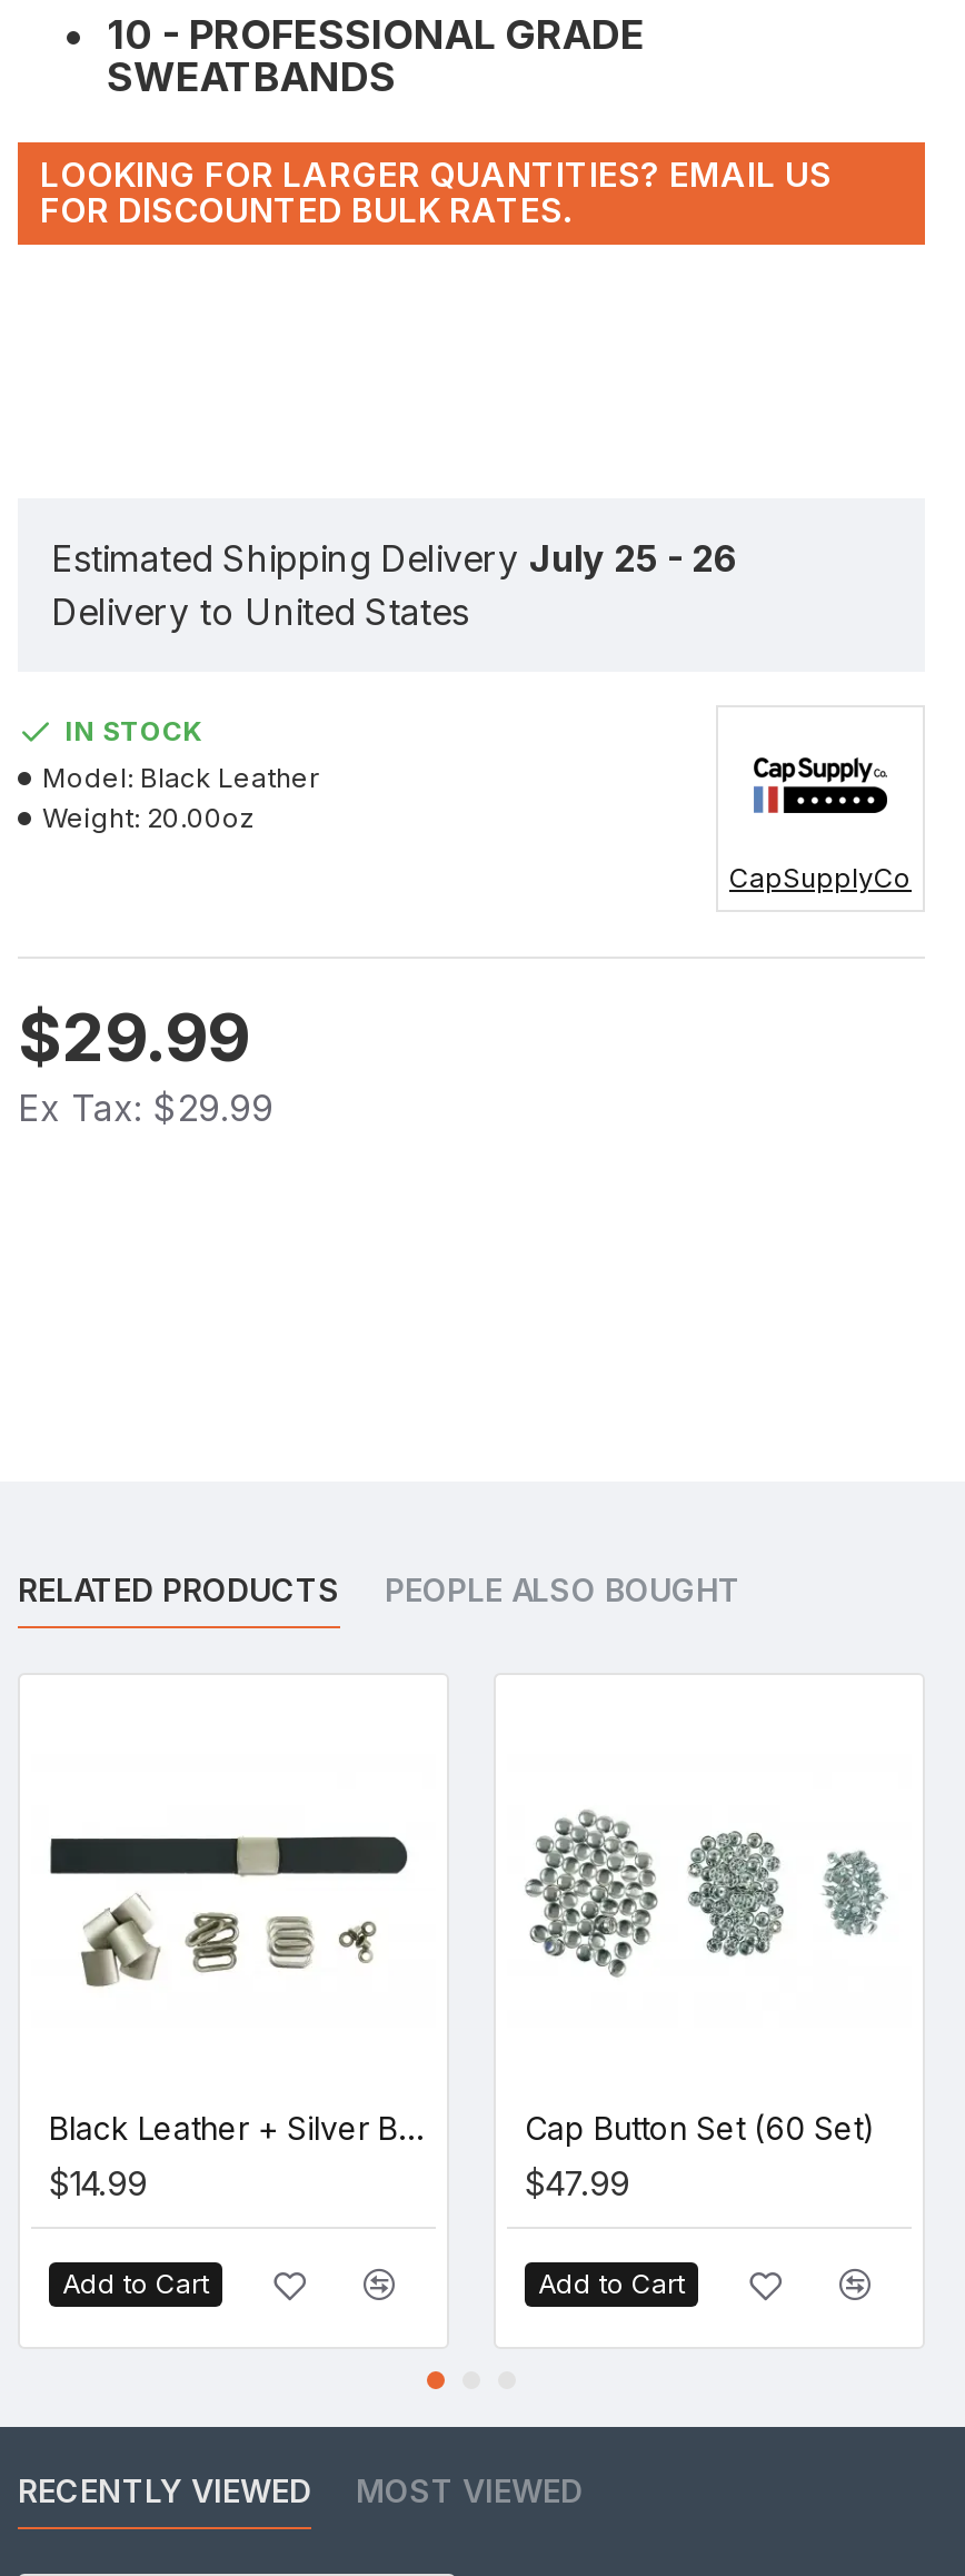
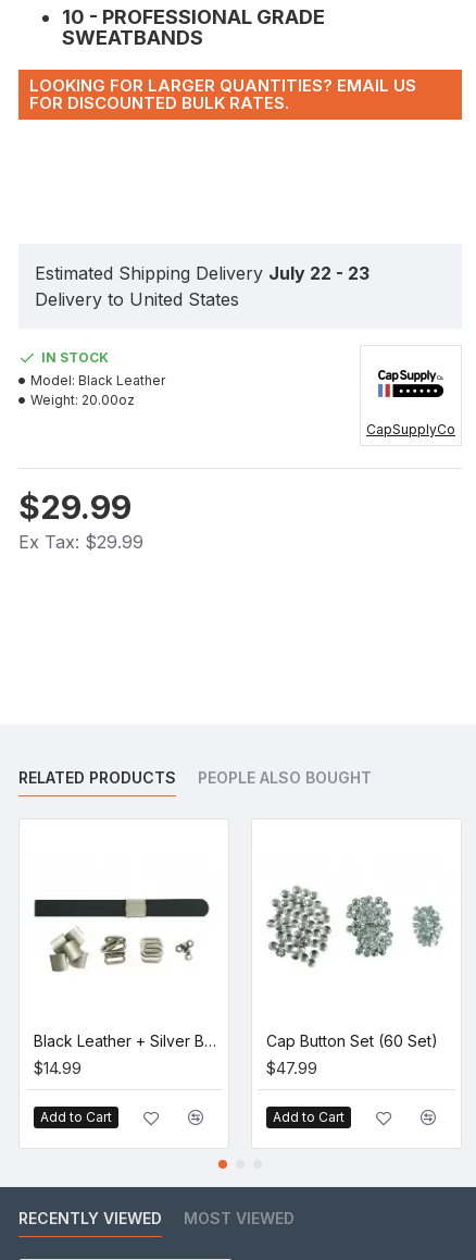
[51,536,738,581] Estimated Shipping Delivery July 25 - 26 -> [35,262,369,284] Estimated Shipping Delivery July 22 - 23

